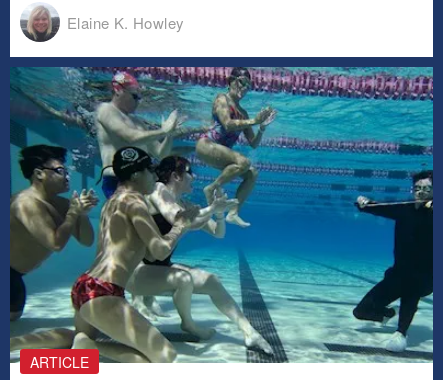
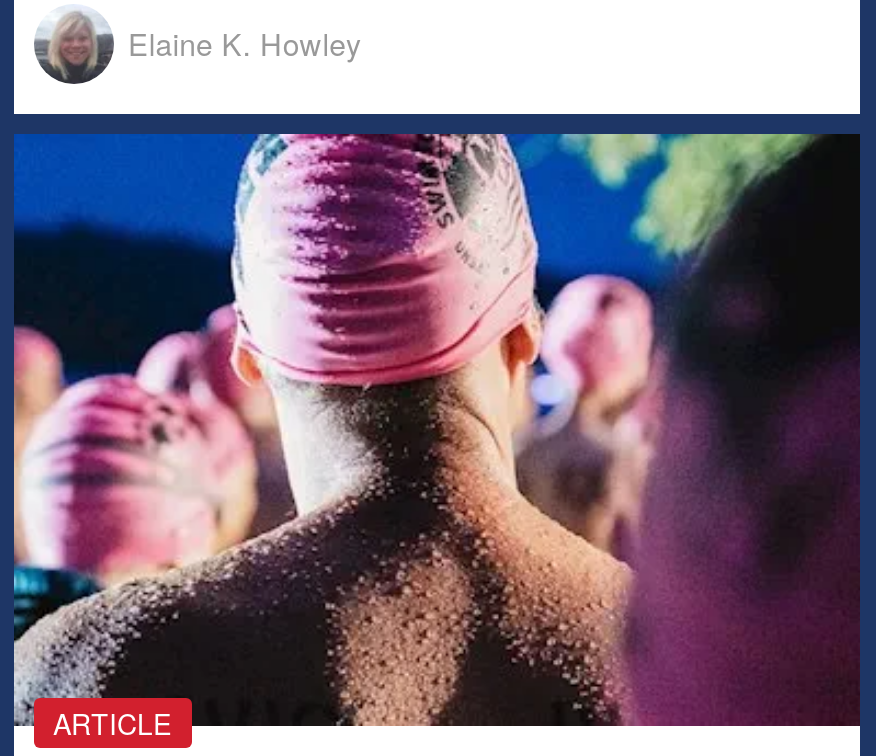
[10,66,434,364] [image] -> [12,132,862,728] [image]

